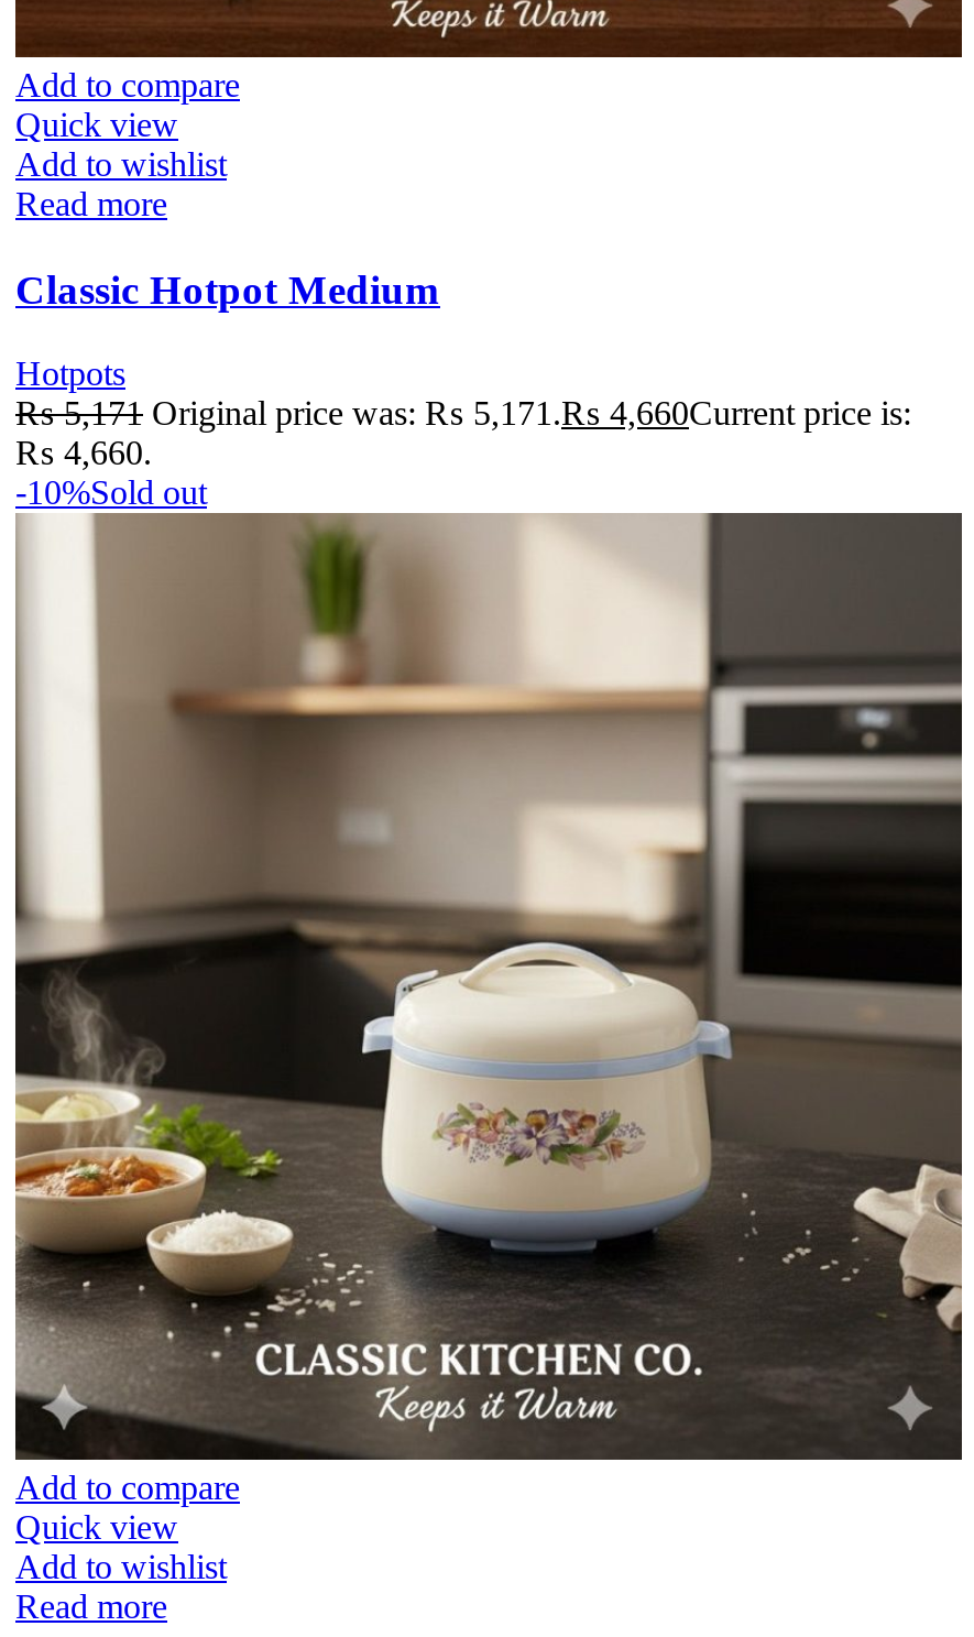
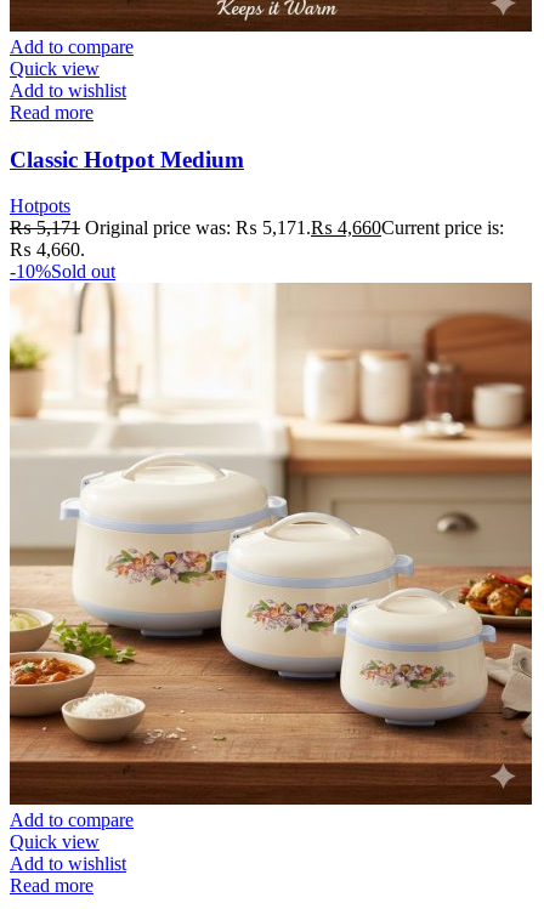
[13,511,964,1460] [image] -> [8,282,533,805] [image]

